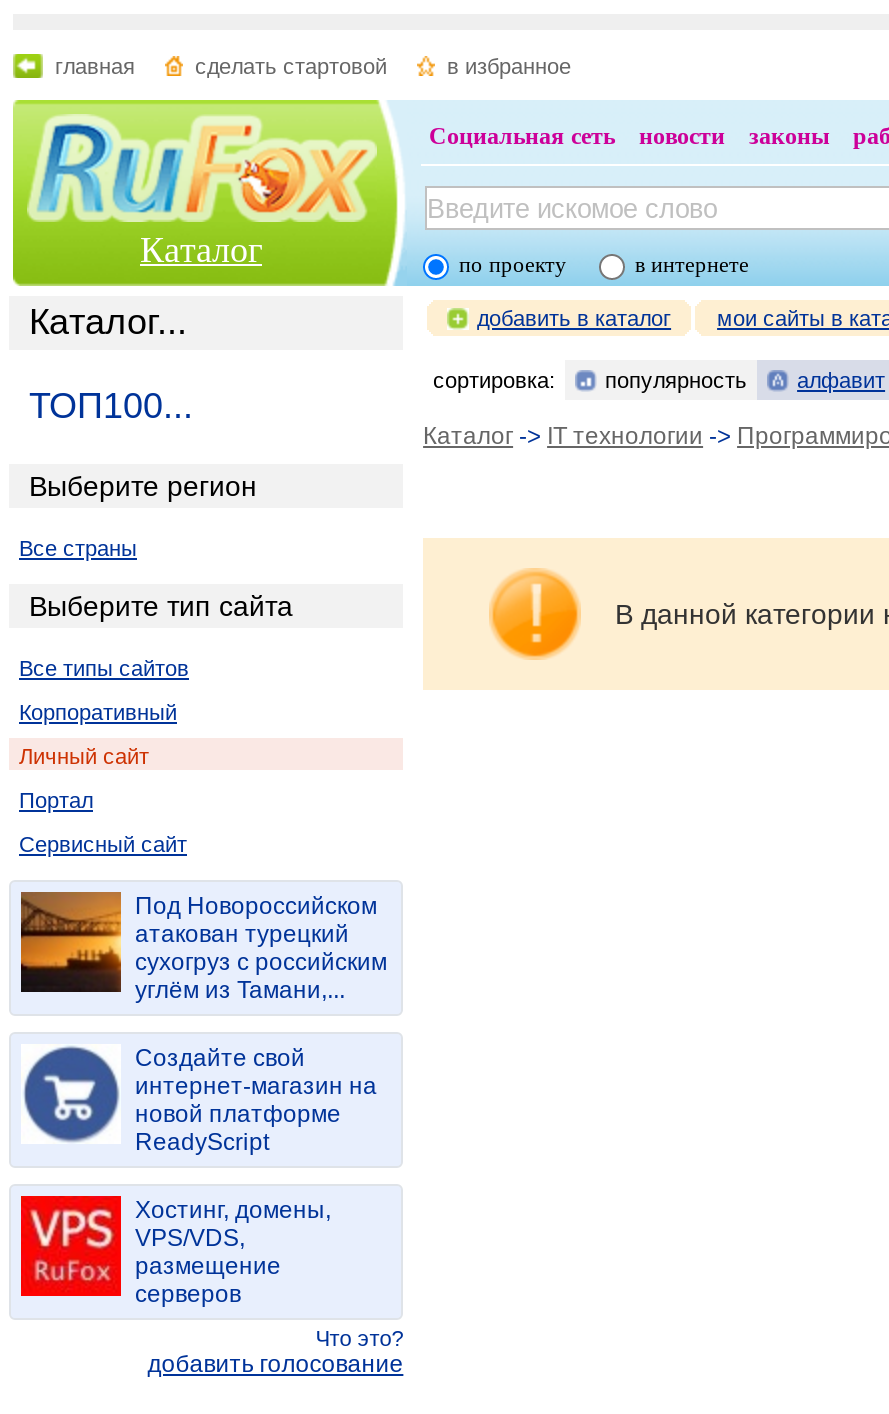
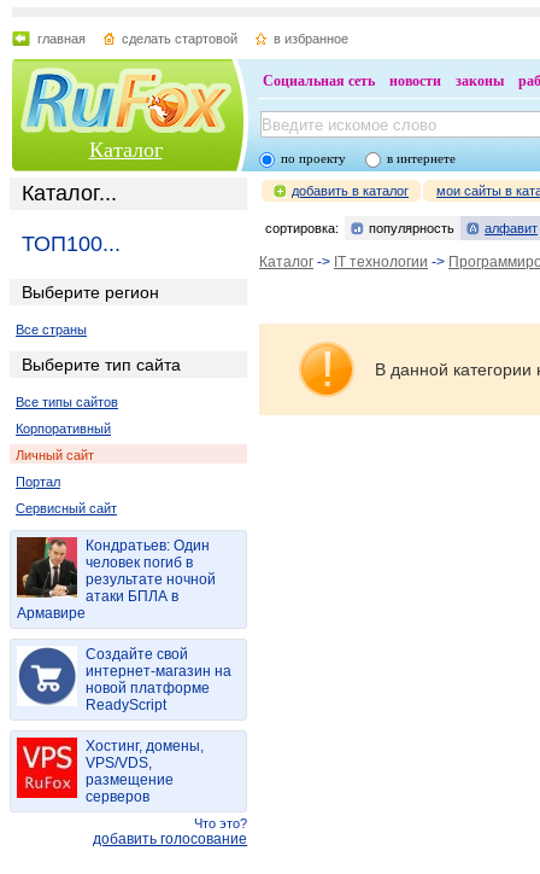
[19,892,387,1004] [image] | Под Новороссийском | атакован турецкий | сухогруз с российским | углём из Тамани,... -> [17,537,216,622] [image] | Кондратьев: Один | человек погиб в | результате ночной | атаки БПЛА в | Армавире

